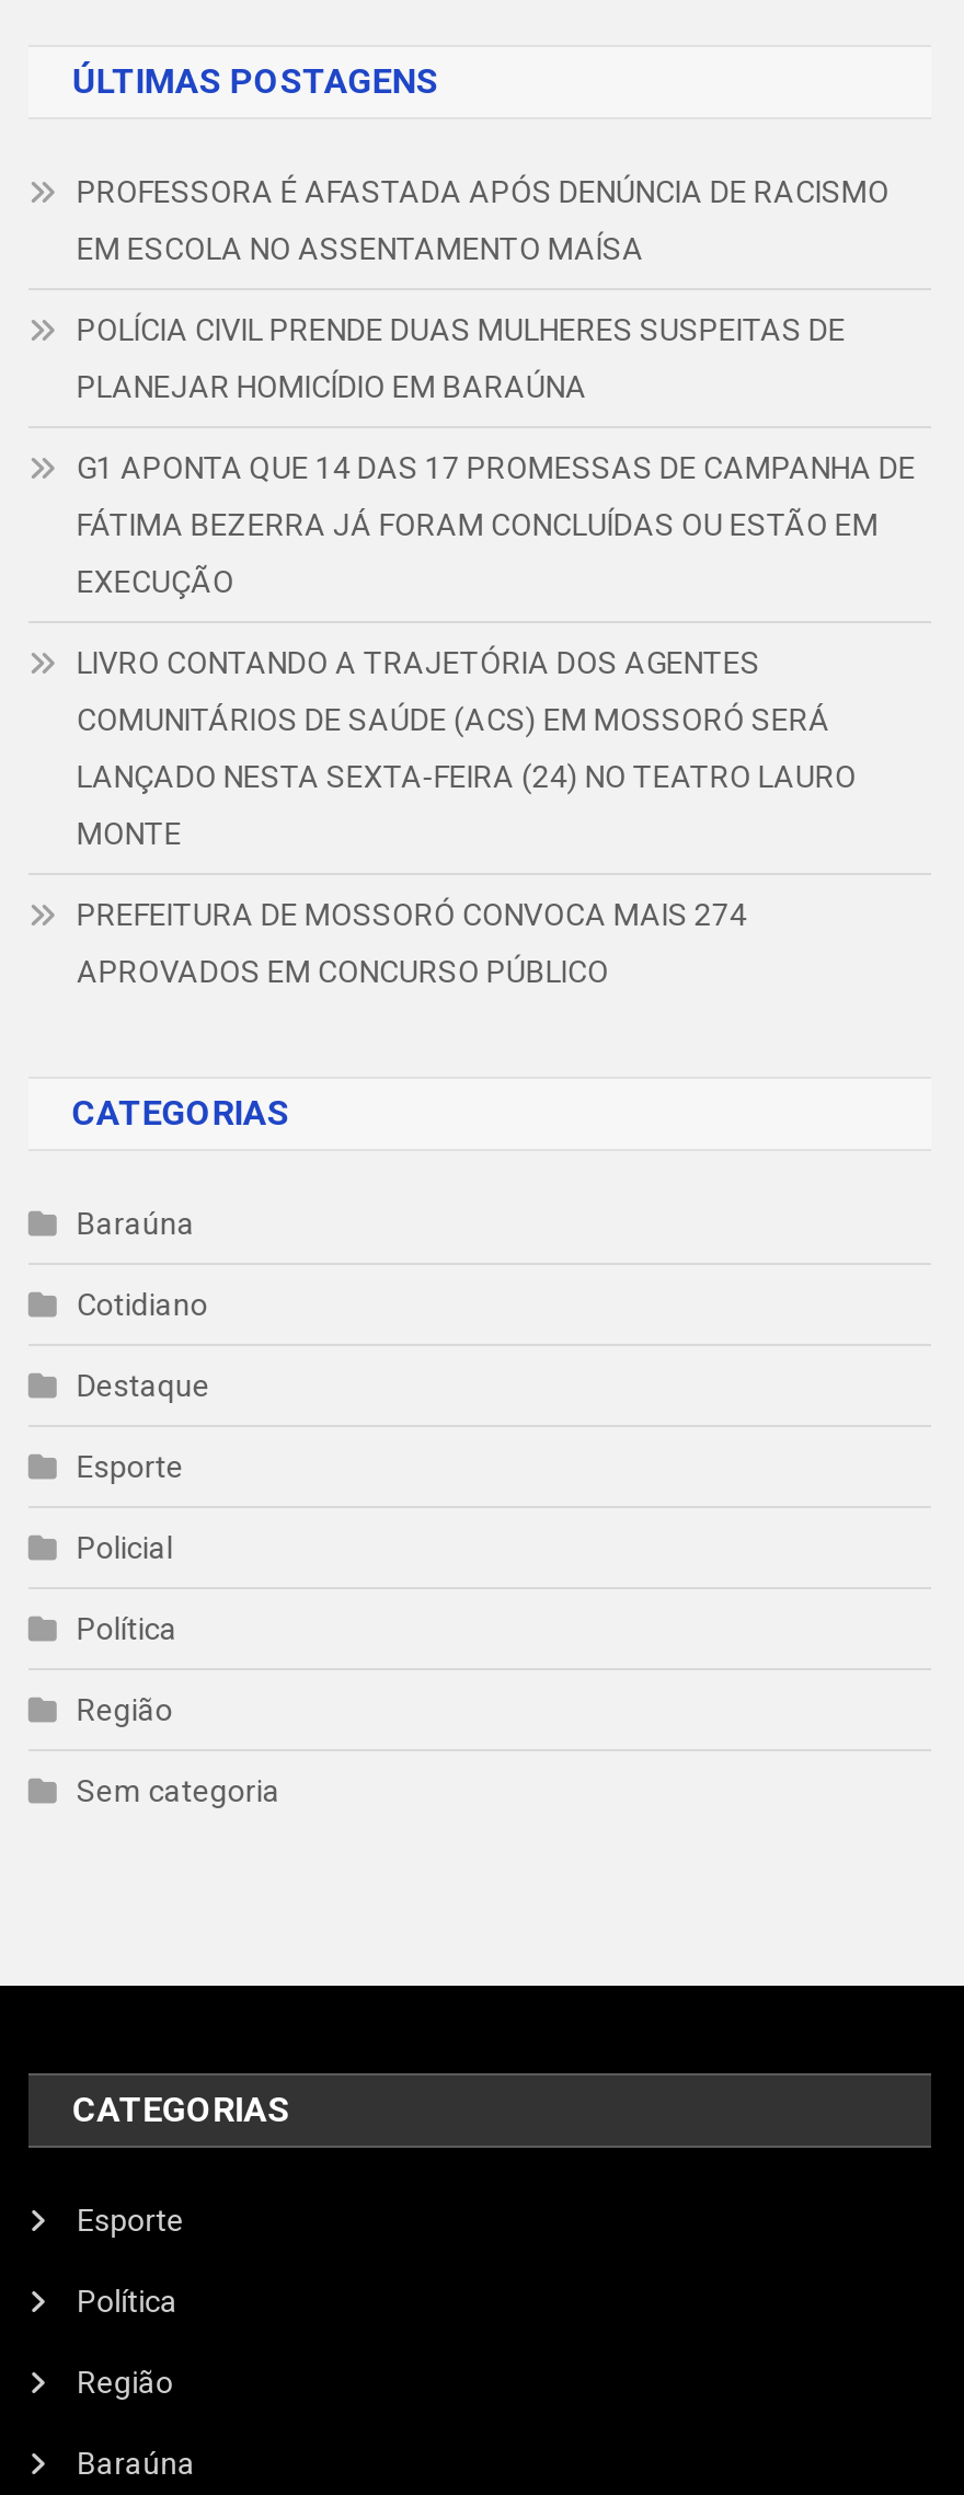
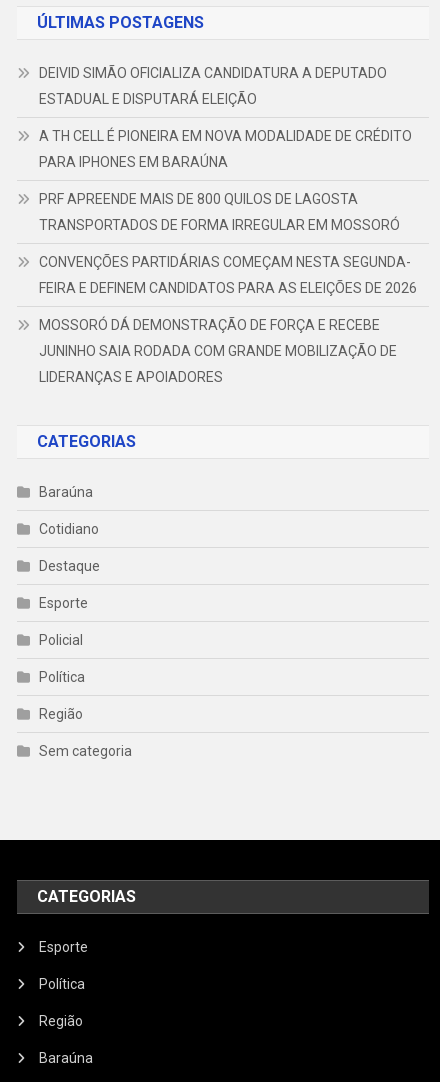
[76,174,916,989] PROFESSORA É AFASTADA APÓS DENÚNCIA DE RACISMO | EM ESCOLA NO ASSENTAMENTO MAÍSA | POLÍCIA CIVIL PRENDE DUAS MULHERES SUSPEITAS DE | PLANEJAR HOMICÍDIO EM BARAÚNA | G1 APONTA QUE 14 DAS 17 PROMESSAS DE CAMPANHA DE | FÁTIMA BEZERRA JÁ FORAM CONCLUÍDAS OU ESTÃO EM | EXECUÇÃO | LIVRO CONTANDO A TRAJETÓRIA DOS AGENTES | COMUNITÁRIOS DE SAÚDE (ACS) EM MOSSORÓ SERÁ | LANÇADO NESTA SEXTA-FEIRA (24) NO TEATRO LAURO | MONTE | PREFEITURA DE MOSSORÓ CONVOCA MAIS 274 | APROVADOS EM CONCURSO PÚBLICO -> [39,65,417,385] DEIVID SIMÃO OFICIALIZA CANDIDATURA A DEPUTADO | ESTADUAL E DISPUTARÁ ELEIÇÃO | A TH CELL É PIONEIRA EM NOVA MODALIDADE DE CRÉDITO | PARA IPHONES EM BARAÚNA | PRF APREENDE MAIS DE 800 QUILOS DE LAGOSTA | TRANSPORTADOS DE FORMA IRREGULAR EM MOSSORÓ | CONVENÇÕES PARTIDÁRIAS COMEÇAM NESTA SEGUNDA- | FEIRA E DEFINEM CANDIDATOS PARA AS ELEIÇÕES DE 2026 | MOSSORÓ DÁ DEMONSTRAÇÃO DE FORÇA E RECEBE | JUNINHO SAIA RODADA COM GRANDE MOBILIZAÇÃO DE | LIDERANÇAS E APOIADORES

